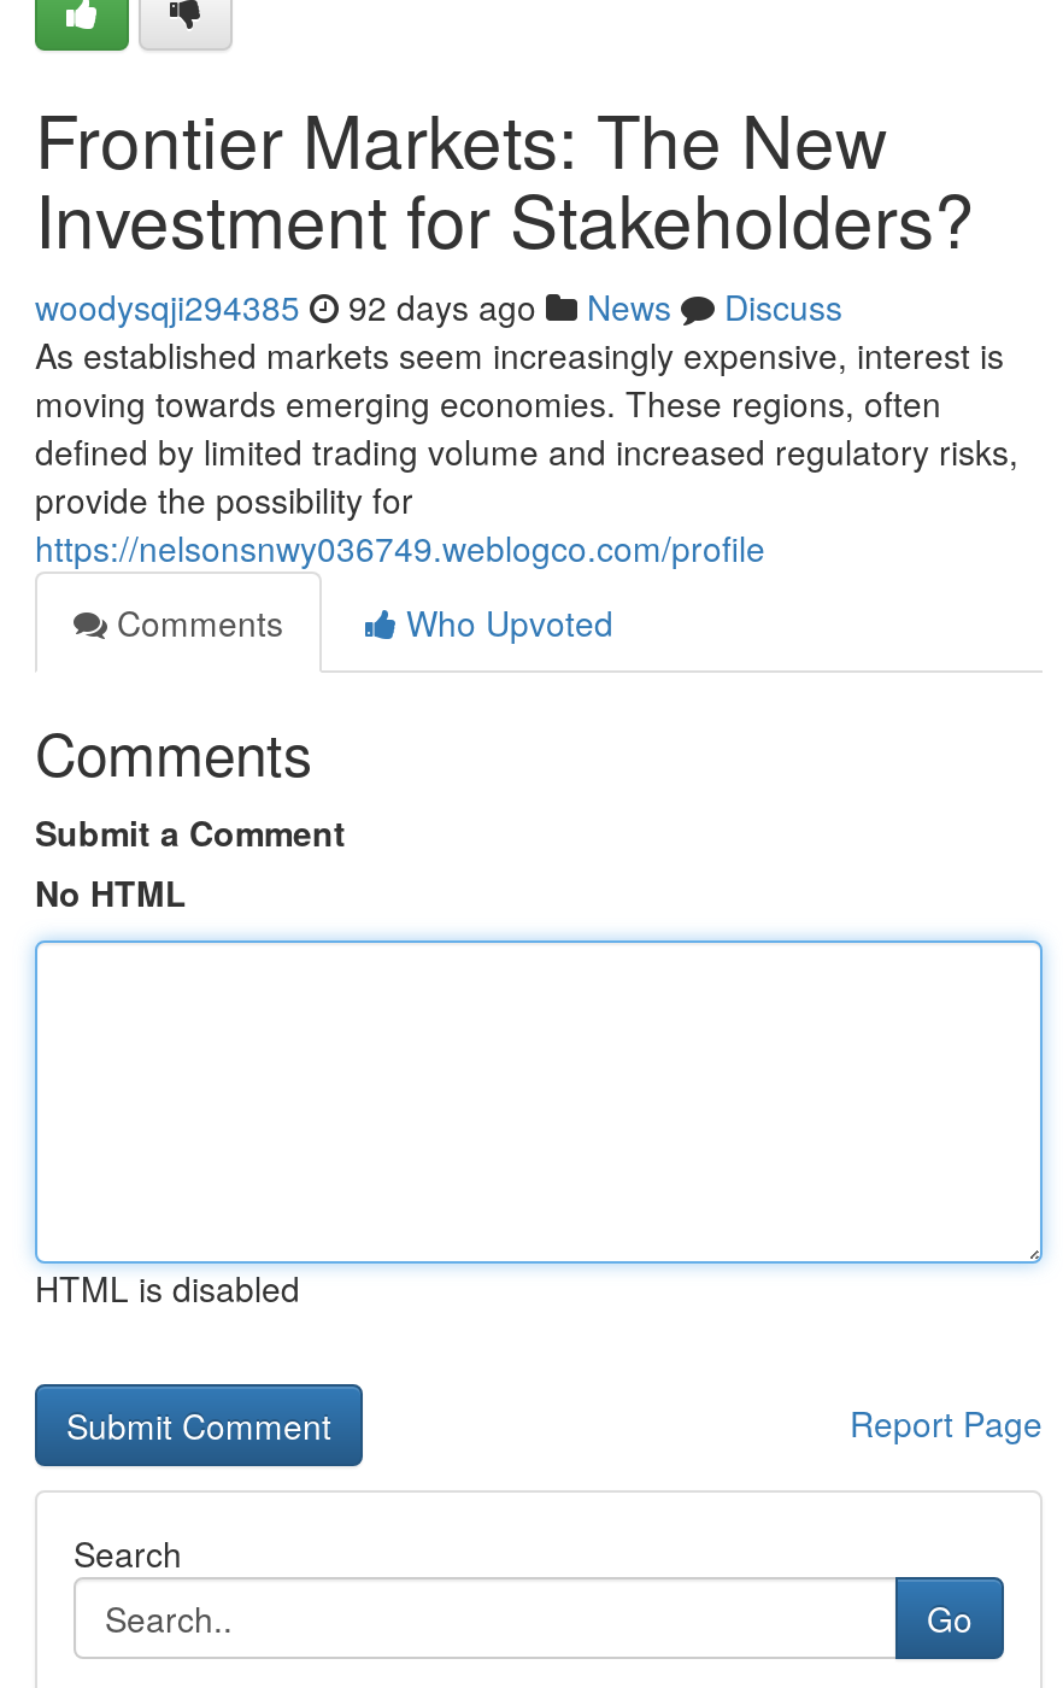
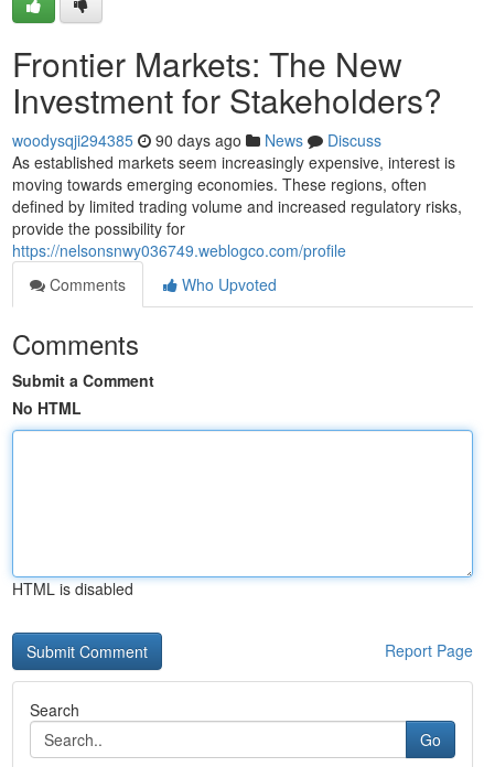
[35,282,842,330] woodysqji294385 92 days ago News Discuss -> [12,129,381,151] woodysqji294385 90 days ago News Discuss

